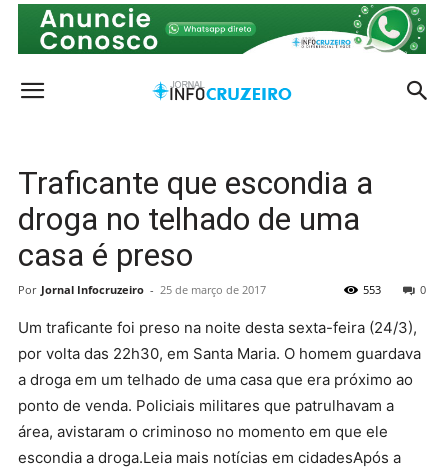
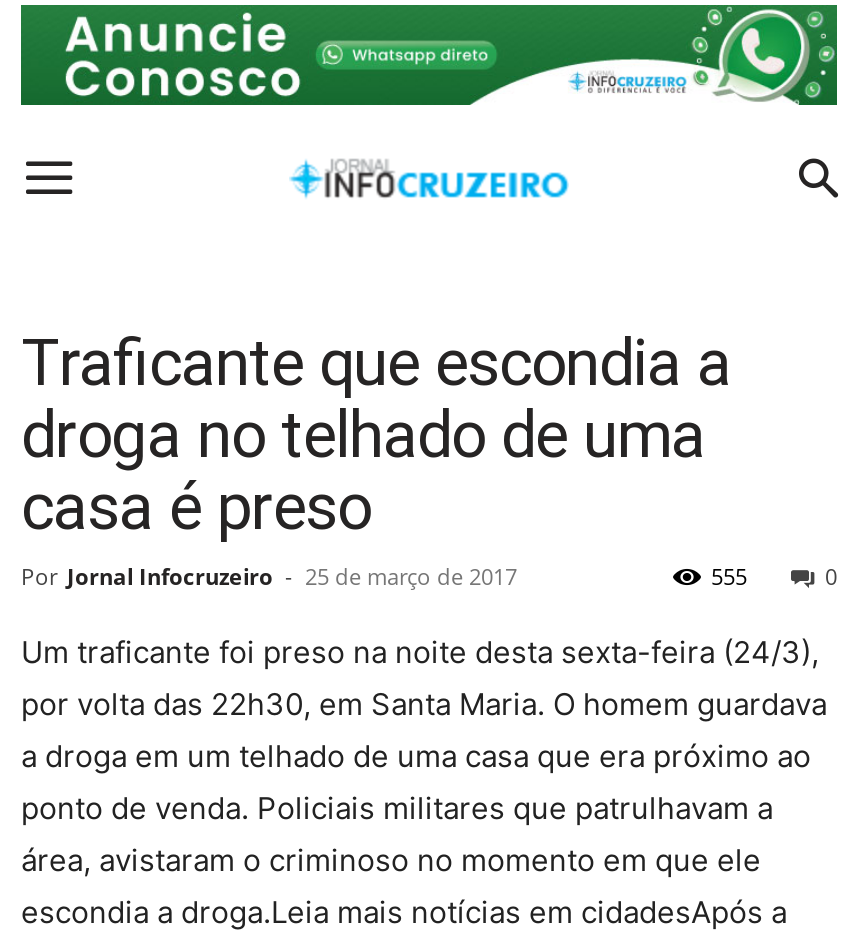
[363,282,381,297] 553 -> [711,561,747,591] 555

